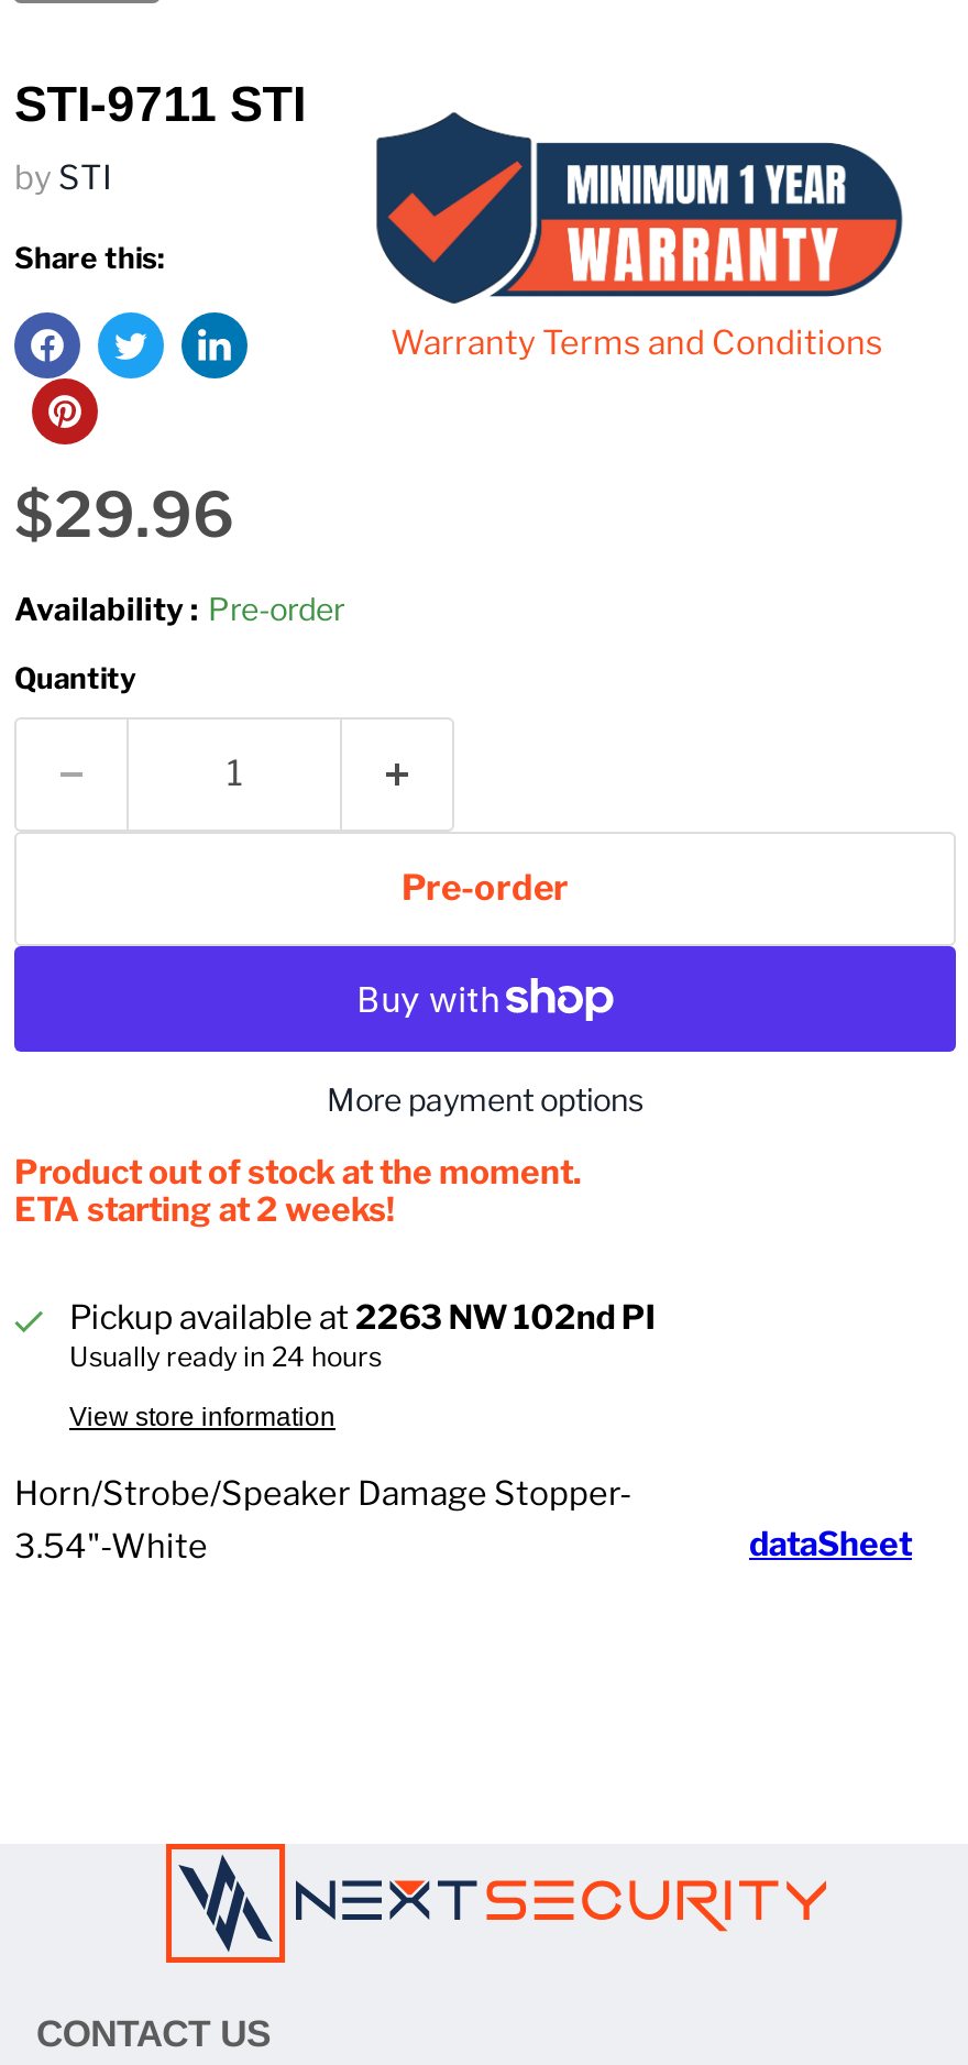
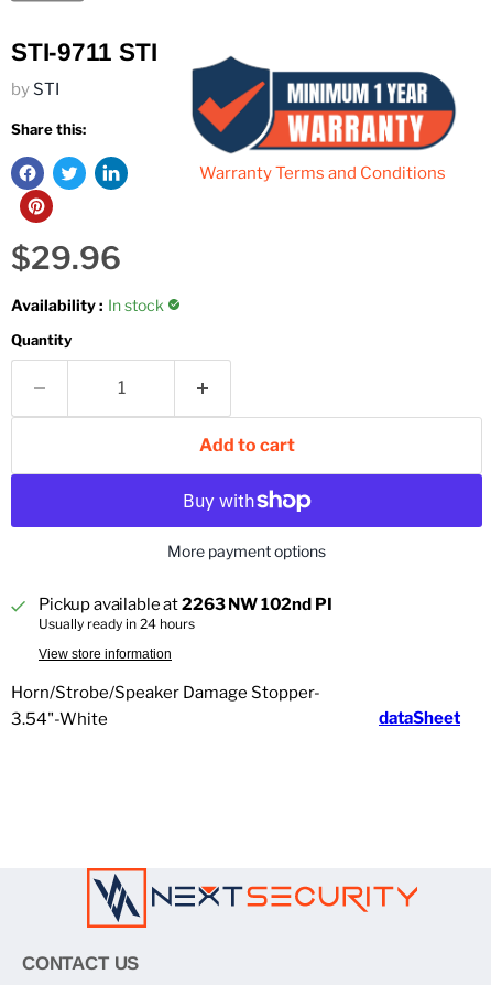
[14,590,344,627] Availability : Pre-order -> [11,296,167,314] Availability : In stock
[402,867,569,909] Pre-order -> [199,435,294,456] Add to cart
[14,1153,582,1230] Product out of stock at the moment. | ETA starting at 2 weeks! -> none

